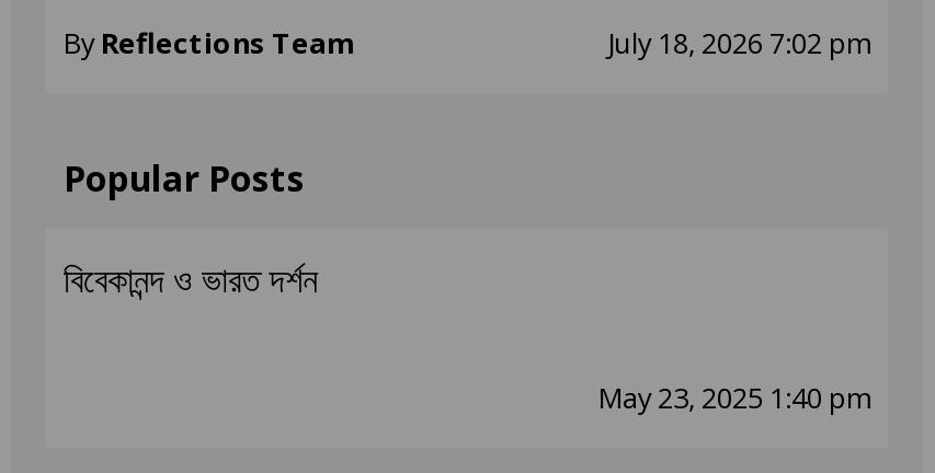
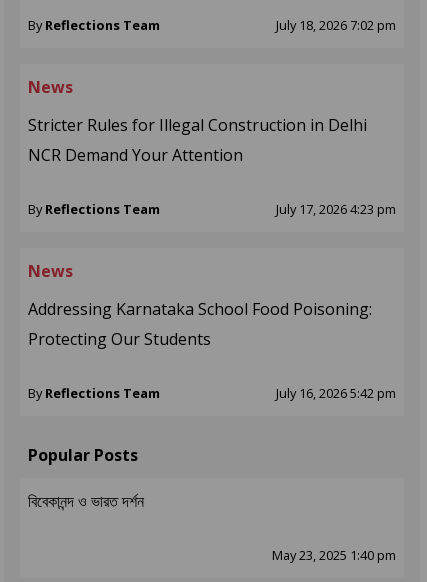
none -> [28,76,396,402] News | Stricter Rules for Illegal Construction in Delhi | NCR Demand Your Attention | By Reflections Team | July 17, 2026 4:23 pm | News | Addressing Karnataka School Food Poisoning: | Protecting Our Students | By Reflections Team | July 16, 2026 5:42 pm

